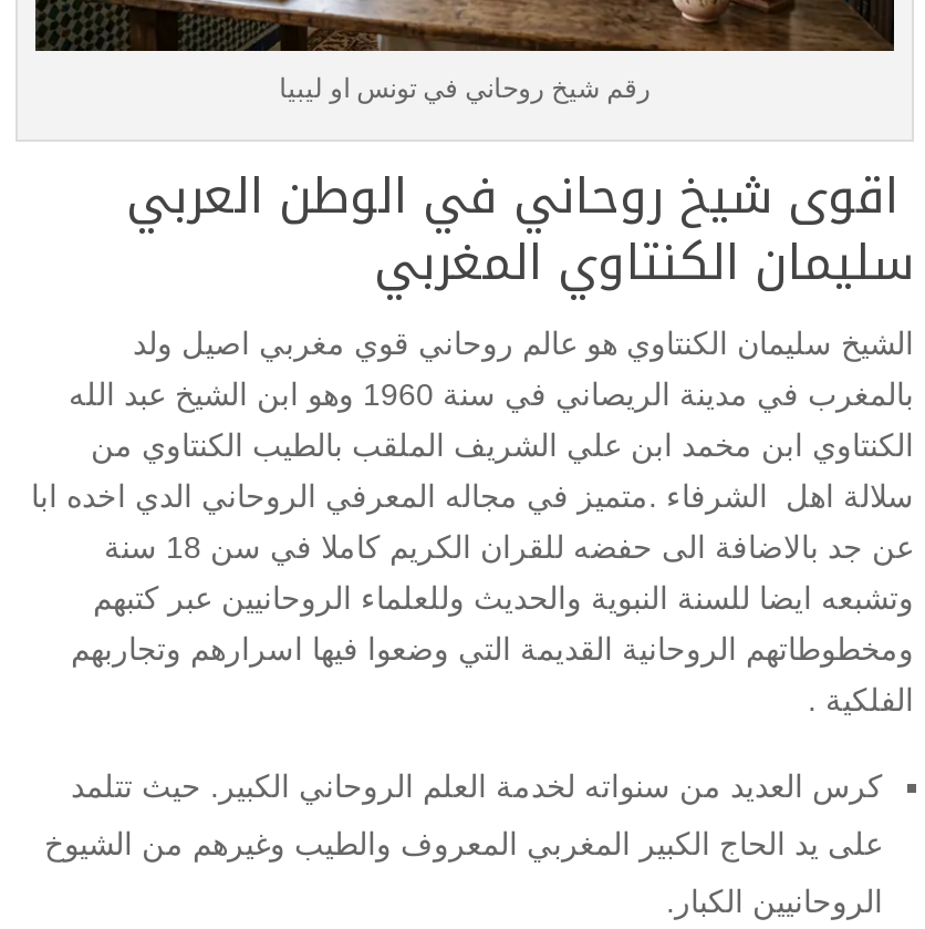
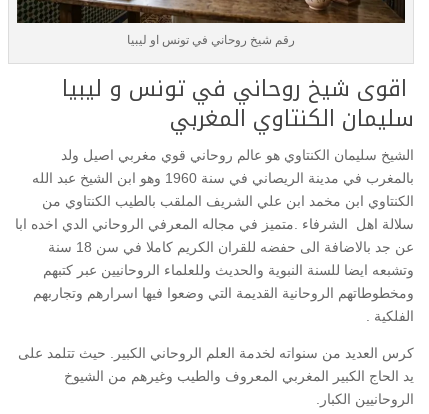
[126,150,914,243] اقوى شيخ روحاني في الوطن العربي -> [62,68,414,110] اقوى شيخ روحاني في تونس و ليبيا

